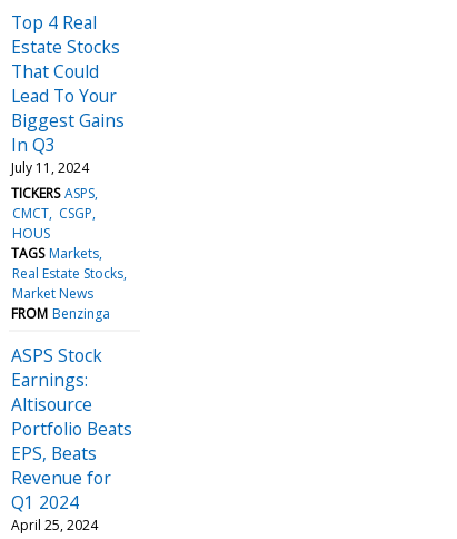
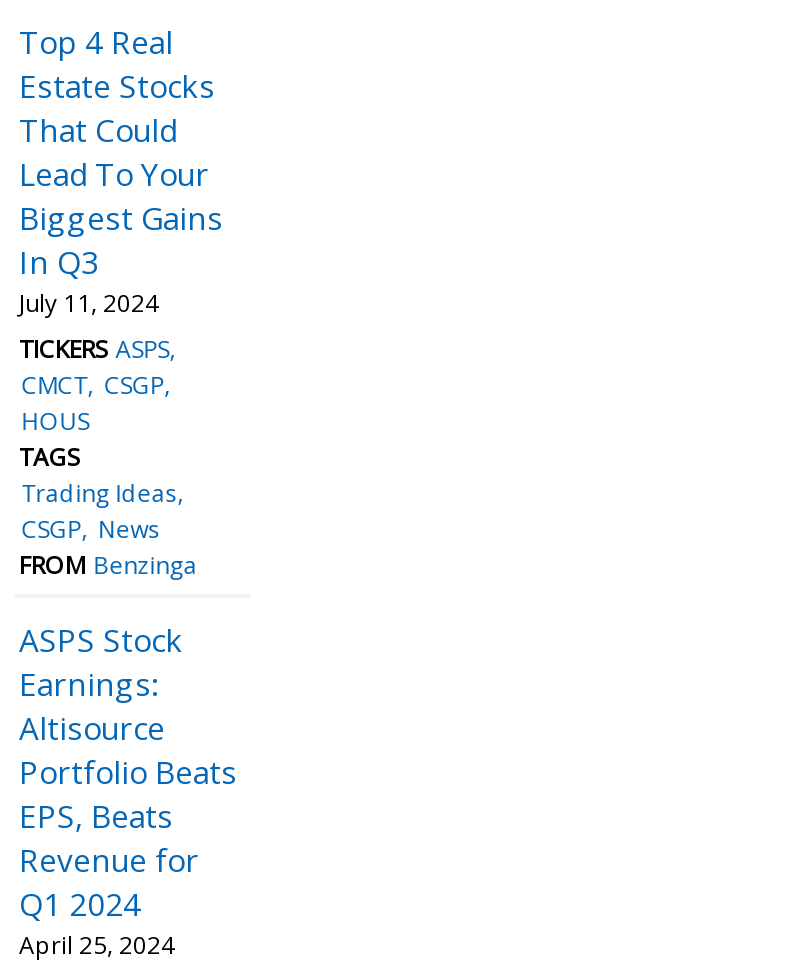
[11,244,124,303] TAGS Markets | Real Estate Stocks | Market News -> [19,440,177,546] TAGS | Trading Ideas | CSGP News

